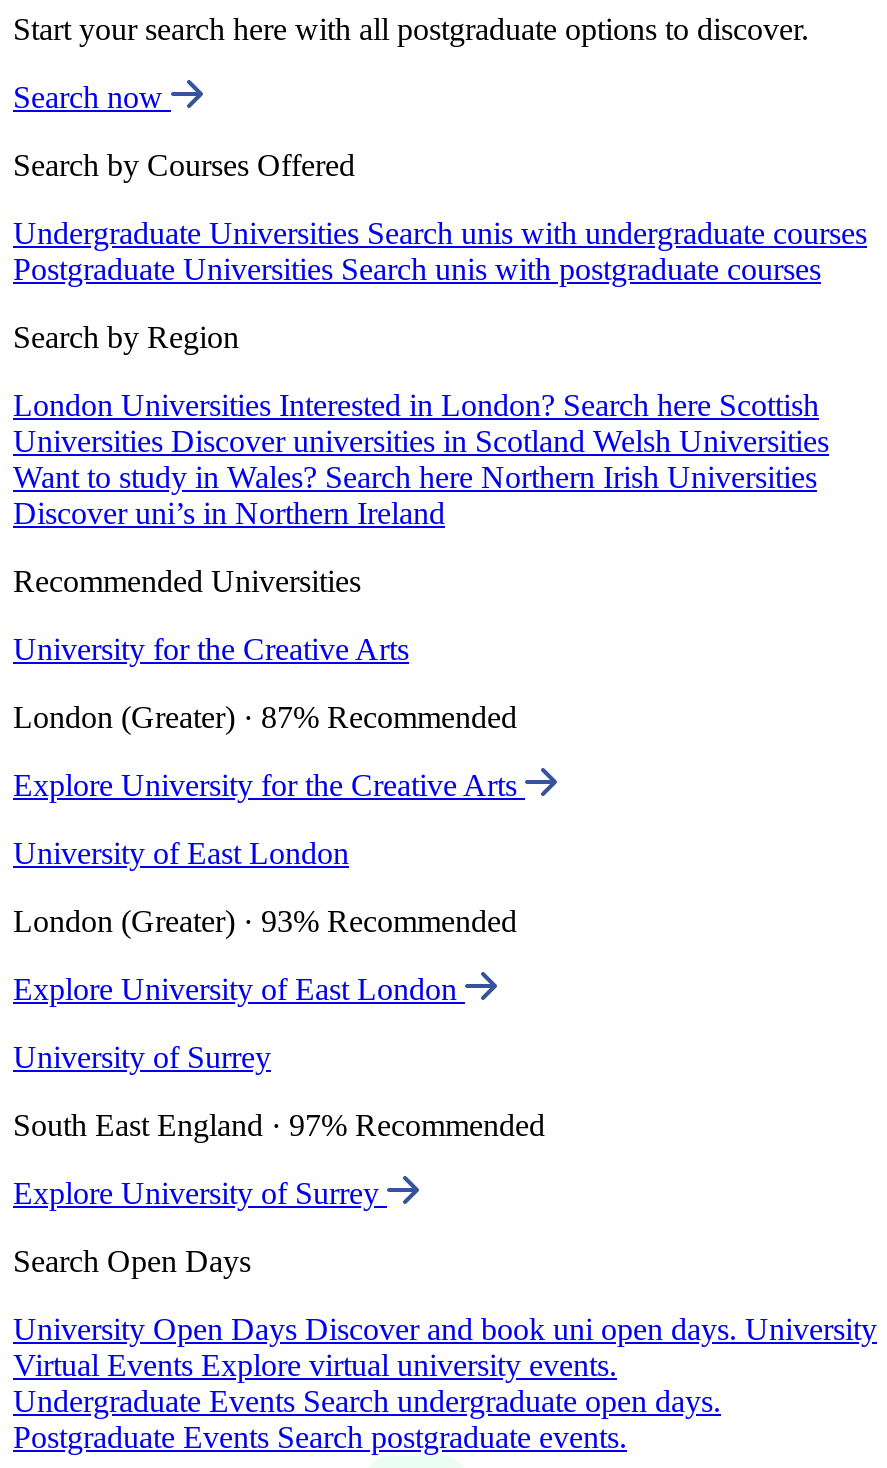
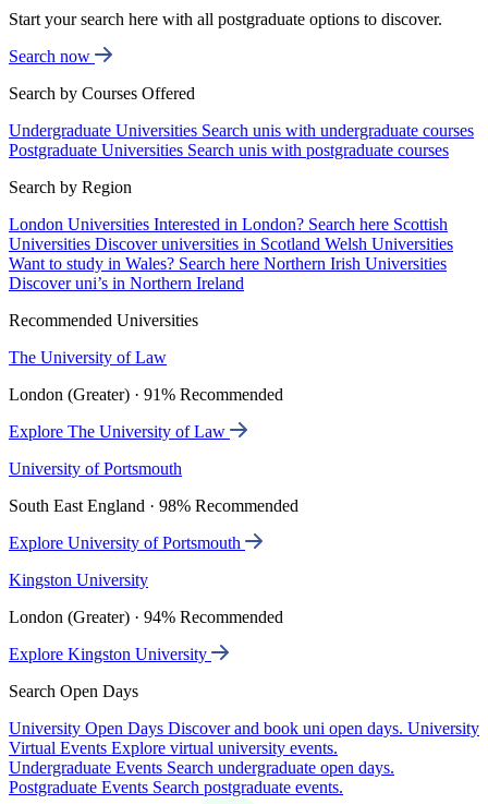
[13,632,409,666] University for the Creative Arts -> [9,348,167,367] The University of Law
[13,700,517,734] London (Greater) · 87% Recommended -> [9,385,283,404] London (Greater) · 91% Recommended
[13,768,525,802] Explore University for the Creative Arts -> [9,422,230,441] Explore The University of Law
[13,836,349,870] University of East London -> [9,459,182,478] University of Portsmouth
[13,904,517,938] London (Greater) · 93% Recommended -> [9,496,298,515] South East England · 98% Recommended
[13,972,465,1006] Explore University of East London -> [9,534,245,552] Explore University of Portsmouth
[13,1040,271,1074] University of Surrey -> [9,571,148,589] Kingston University
[13,1108,545,1142] South East England · 97% Recommended -> [9,608,283,626] London (Greater) · 94% Recommended
[13,1176,387,1210] Explore University of Surrey -> [9,645,211,663] Explore Kingston University

